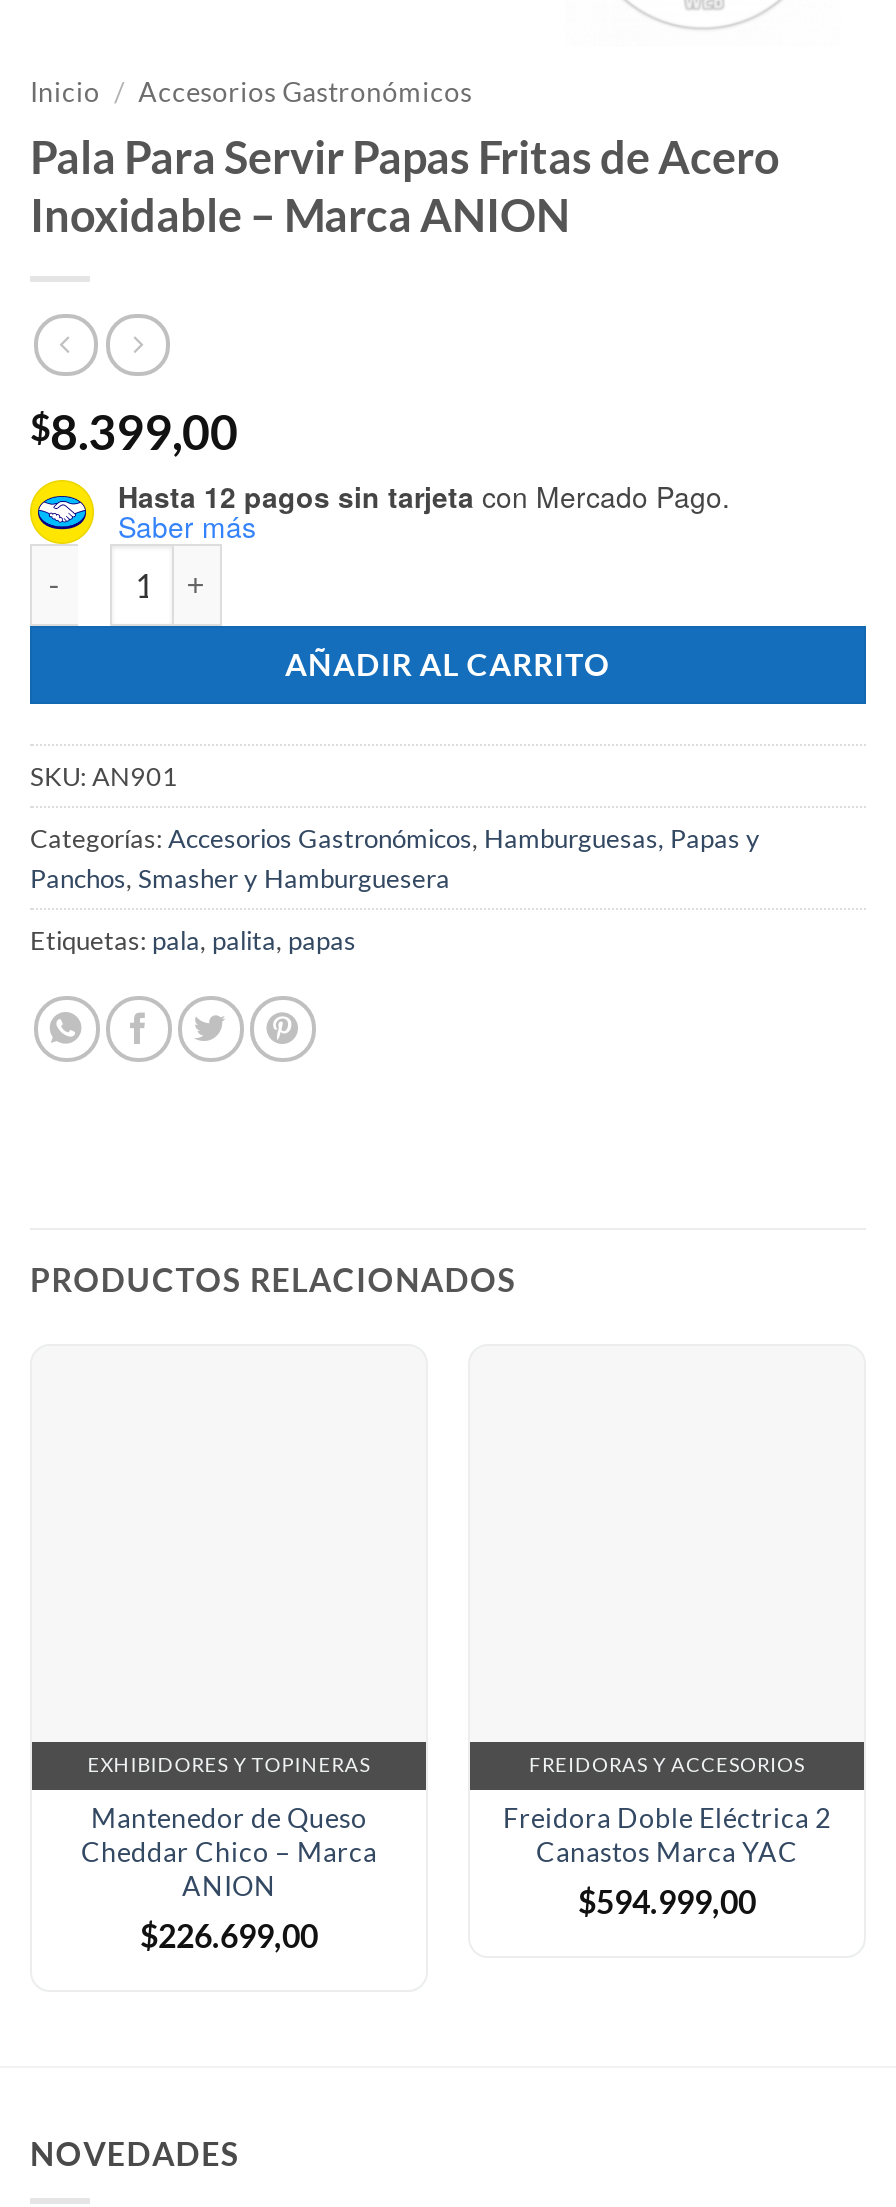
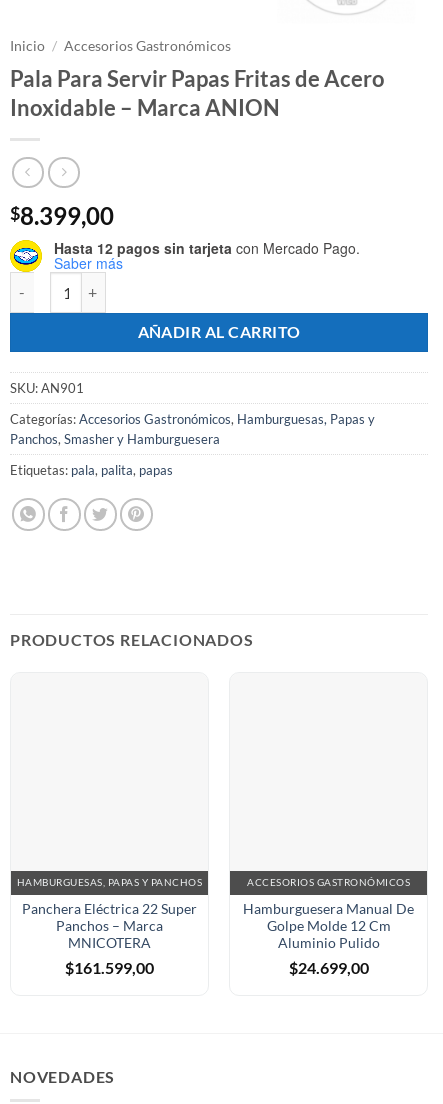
[88,1752,370,1776] EXHIBIDORES Y TOPINERAS -> [17,876,202,888] HAMBURGUESAS, PAPAS Y PANCHOS
[529,1752,805,1776] FREIDORAS Y ACCESORIOS -> [247,876,410,888] ACCESORIOS GASTRONÓMICOS
[81,1801,377,1954] Mantenedor de Queso | Cheddar Chico – Marca | ANION | $226.699,00 -> [22,901,197,977] Panchera Eléctrica 22 Super | Panchos – Marca | MNICOTERA | $161.599,00
[503,1801,831,1920] Freidora Doble Eléctrica 2 | Canastos Marca YAC | $594.999,00 -> [243,901,414,977] Hamburguesera Manual De | Golpe Molde 12 Cm | Aluminio Pulido | $24.699,00

